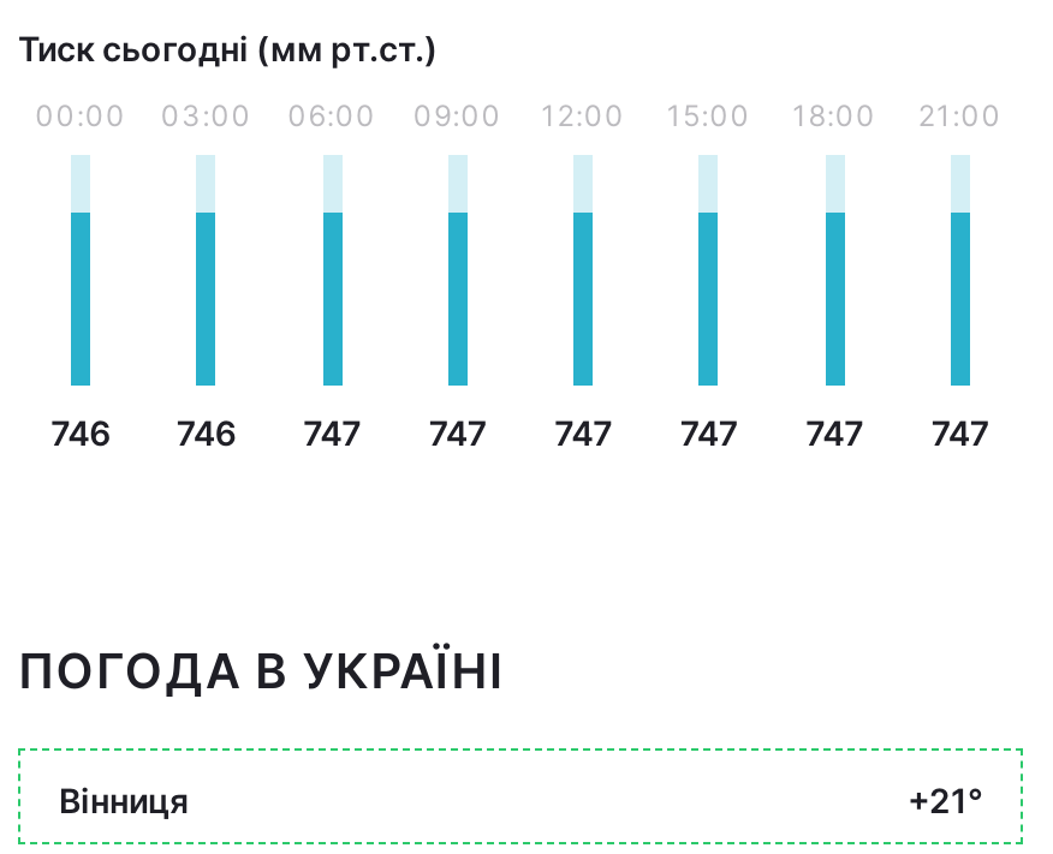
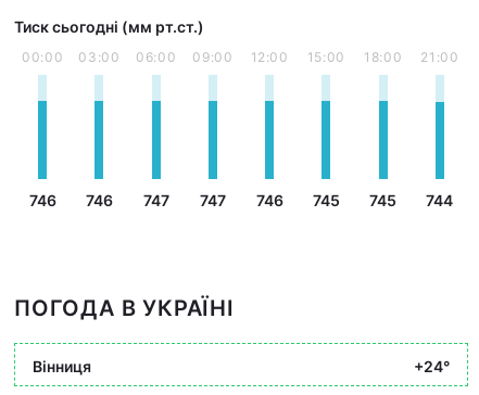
[554,412,612,453] 747 -> [256,191,283,209] 746
[680,412,738,453] 747 -> [313,191,340,209] 745
[806,412,863,453] 747 -> [369,191,397,209] 745
[931,412,989,453] 747 -> [426,191,453,209] 744
[908,778,982,819] +21° -> [414,356,450,375] +24°

